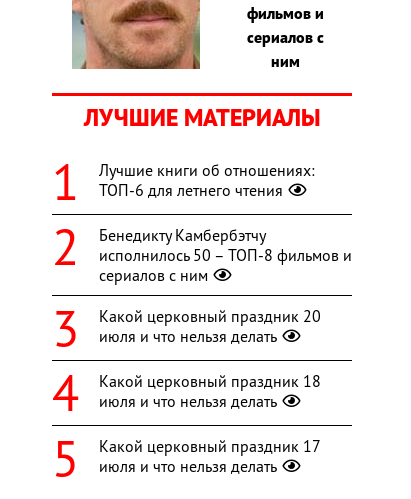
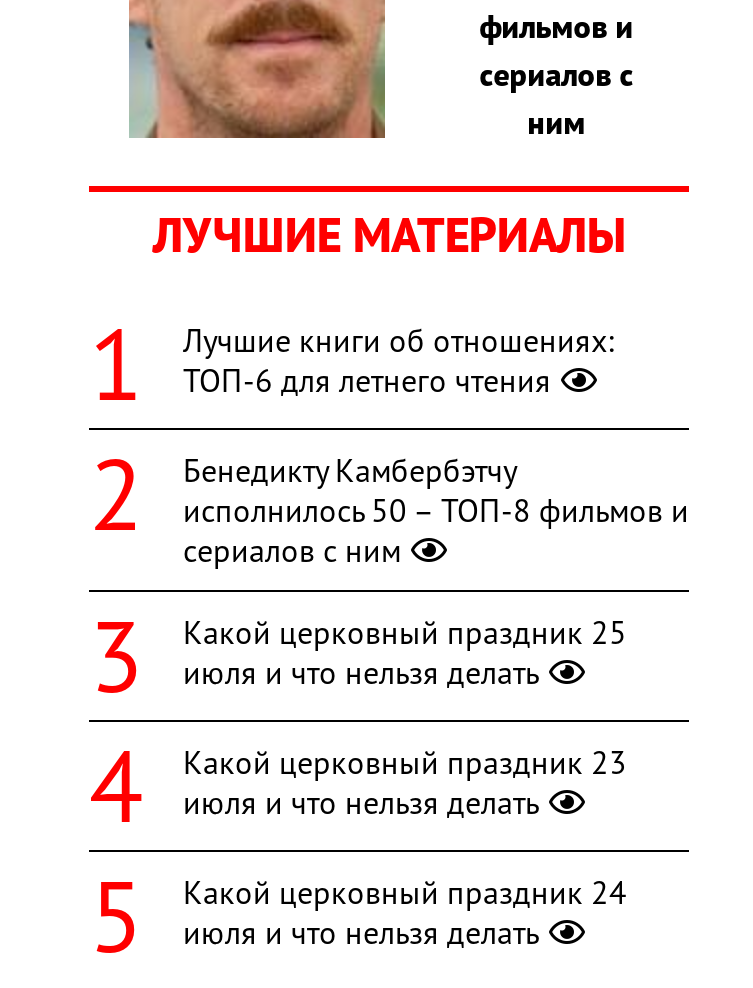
[99,306,321,326] Какой церковный праздник 20 -> [183,611,627,651] Какой церковный праздник 25
[99,371,321,391] Какой церковный праздник 18 -> [183,741,627,781] Какой церковный праздник 23
[99,436,320,456] Какой церковный праздник 17 -> [183,871,627,911] Какой церковный праздник 24

